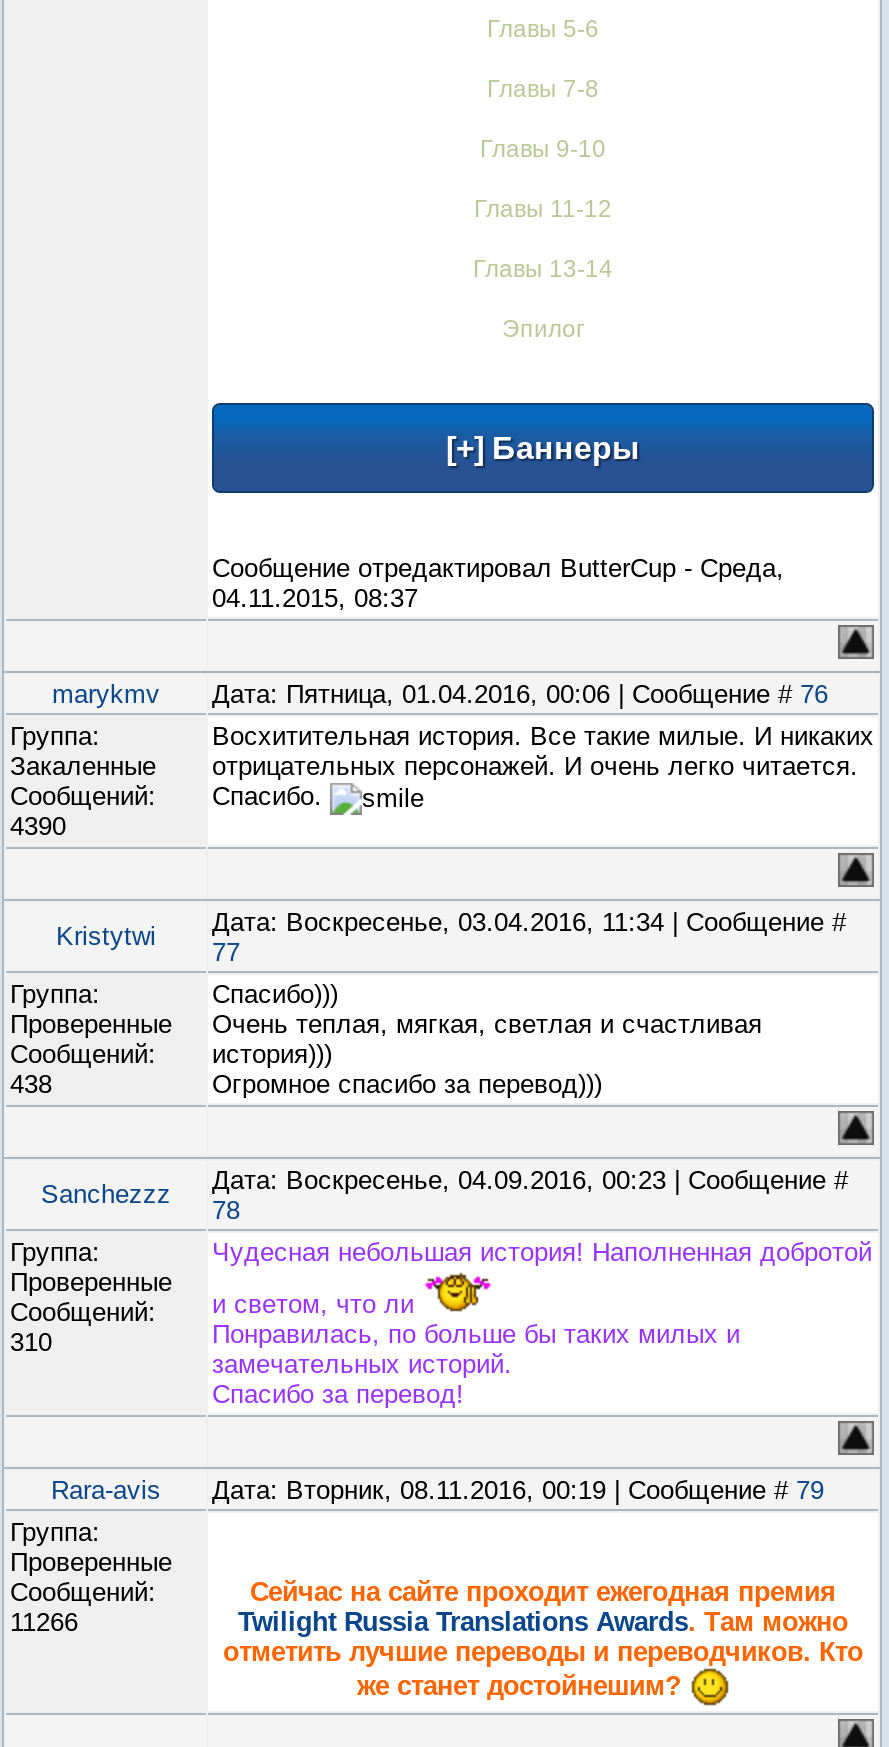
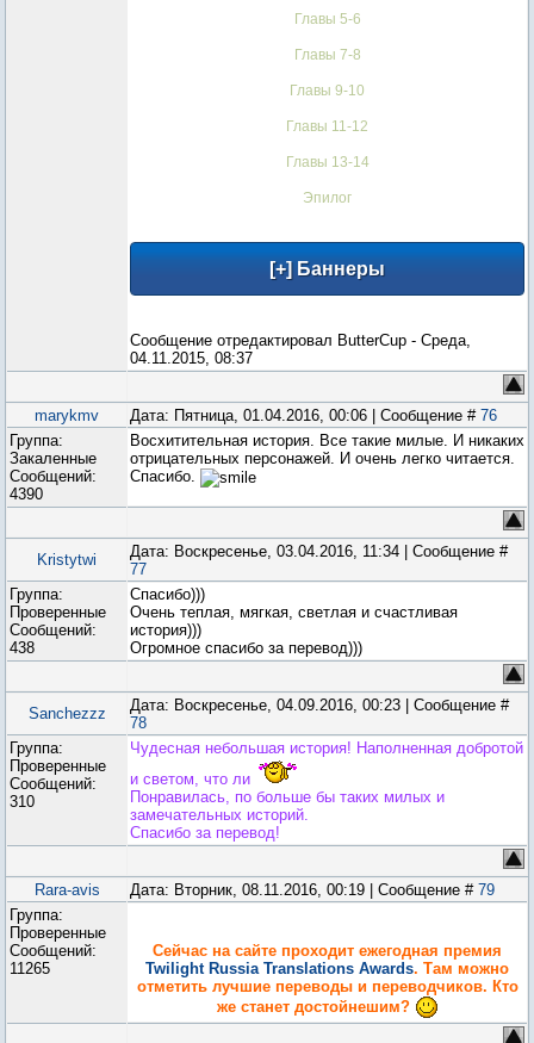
[10,1607,78,1637] 11266 -> [10,960,50,977] 11265

